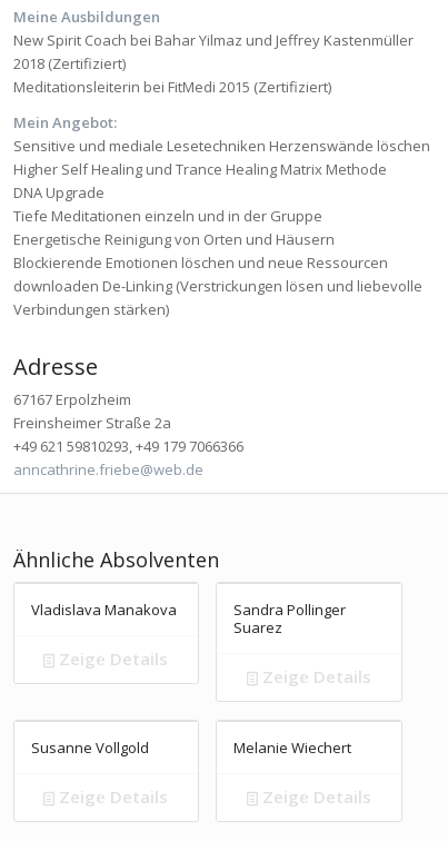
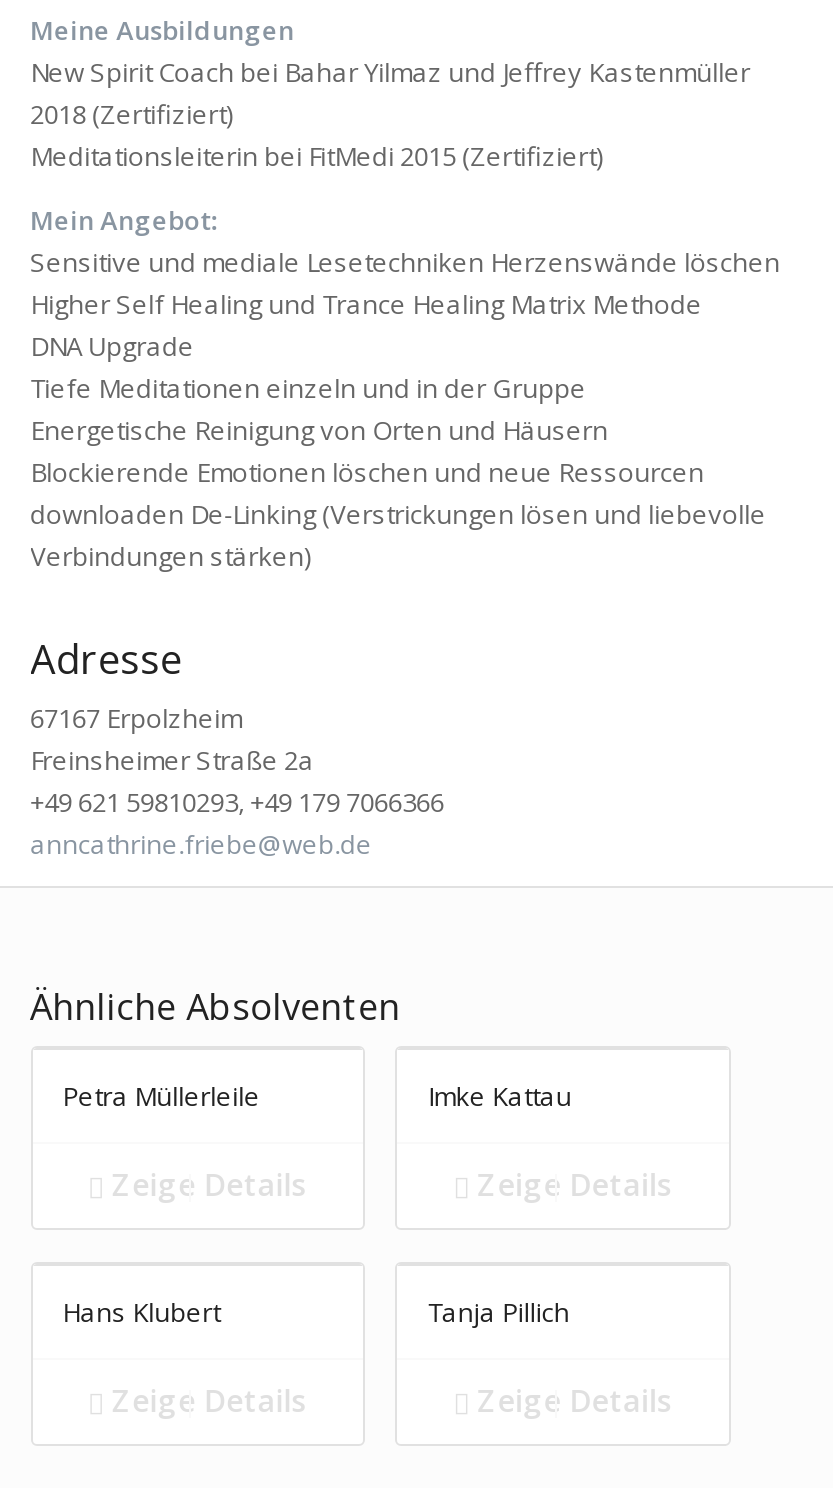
[31,600,176,620] Vladislava Manakova -> [62,1079,260,1115] Petra Müllerleile
[234,600,346,638] Sandra Pollinger | Suarez -> [428,1079,572,1115] Imke Kattau
[31,737,149,757] Susanne Vollgold -> [62,1293,220,1329] Hans Klubert
[234,737,352,757] Melanie Wiechert -> [428,1293,570,1329] Tanja Pillich

